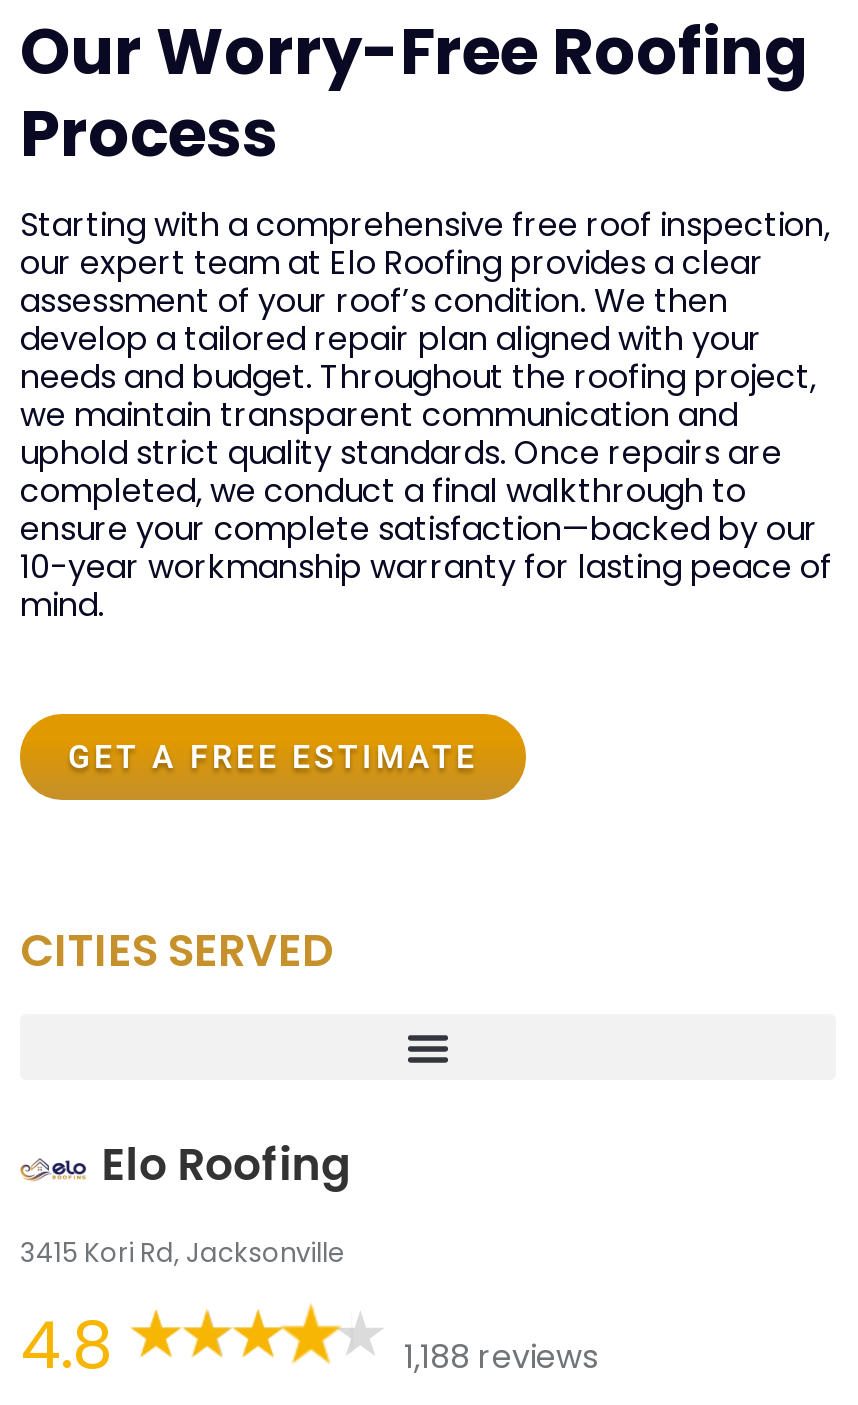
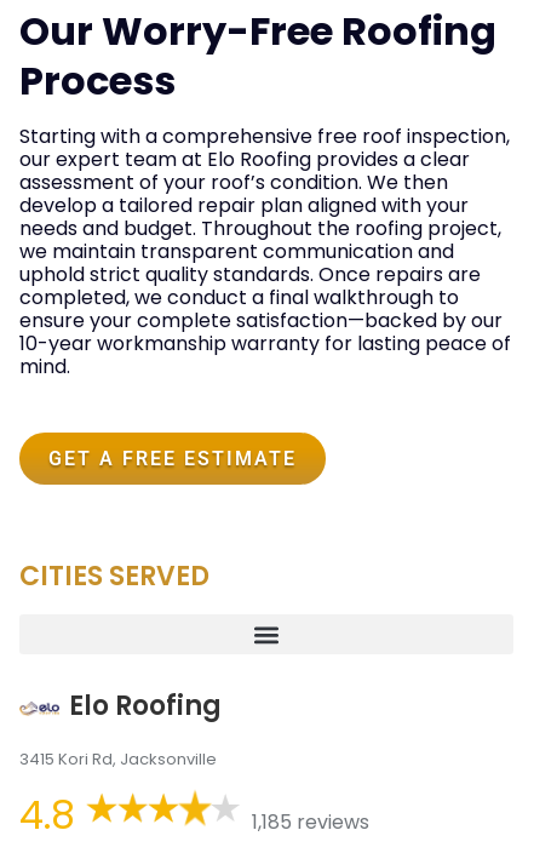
[404,1335,598,1381] 1,188 reviews -> [252,809,369,836] 1,185 reviews

